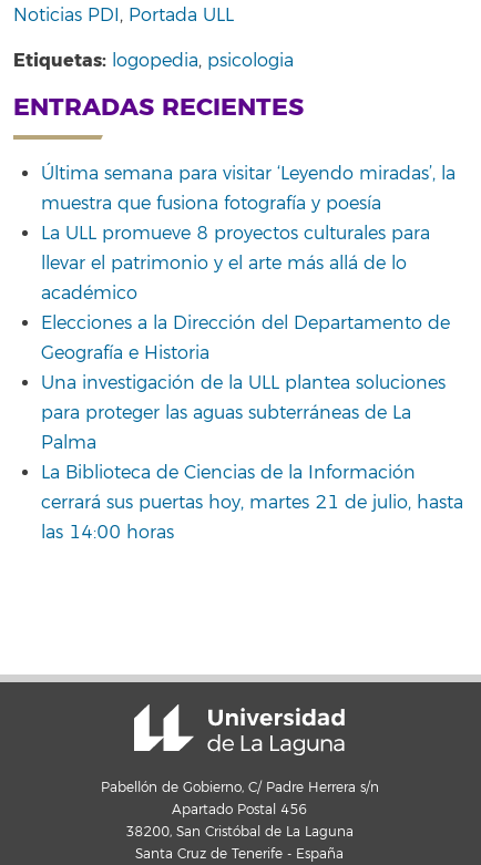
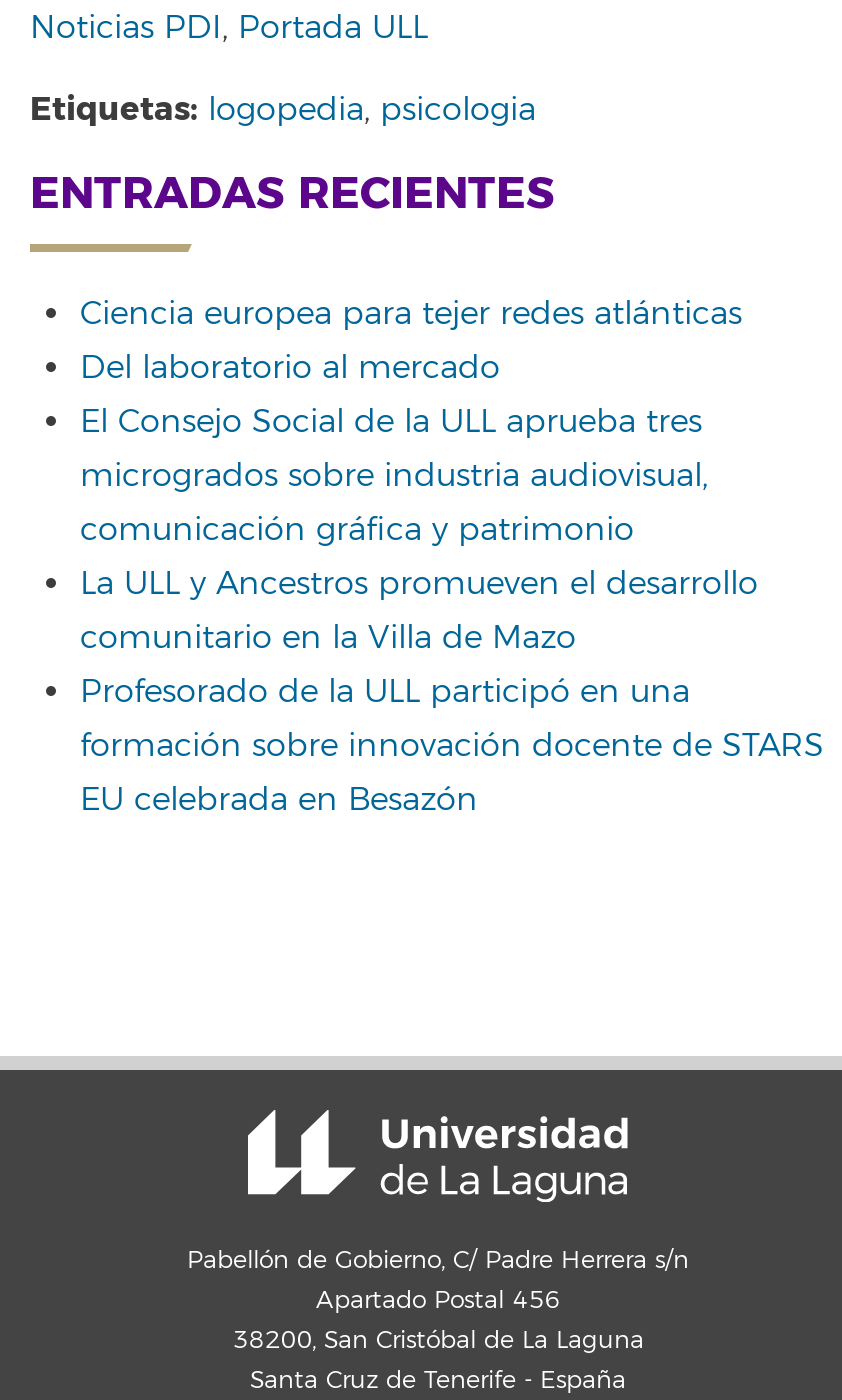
[41,163,463,544] Última semana para visitar ‘Leyendo miradas’, la | muestra que fusiona fotografía y poesía | La ULL promueve 8 proyectos culturales para | llevar el patrimonio y el arte más allá de lo | académico | Elecciones a la Dirección del Departamento de | Geografía e Historia | Una investigación de la ULL plantea soluciones | para proteger las aguas subterráneas de La | Palma | La Biblioteca de Ciencias de la Información | cerrará sus puertas hoy, martes 21 de julio, hasta | las 14:00 horas -> [80,294,824,820] Ciencia europea para tejer redes atlánticas | Del laboratorio al mercado | El Consejo Social de la ULL aprueba tres | microgrados sobre industria audiovisual, | comunicación gráfica y patrimonio | La ULL y Ancestros promueven el desarrollo | comunitario en la Villa de Mazo | Profesorado de la ULL participó en una | formación sobre innovación docente de STARS | EU celebrada en Besazón

